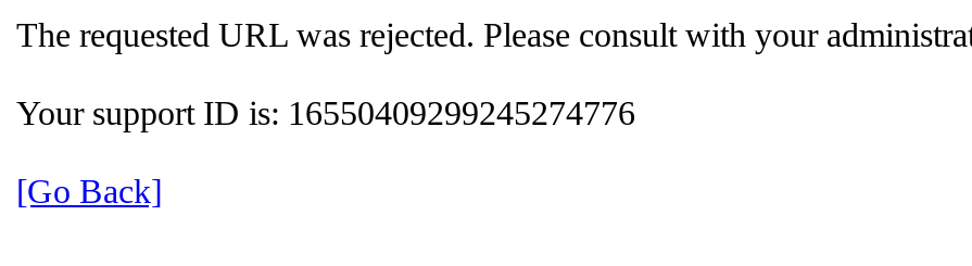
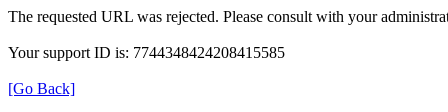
[16,94,635,131] Your support ID is: 16550409299245274776 -> [8,44,285,61] Your support ID is: 7744348424208415585

